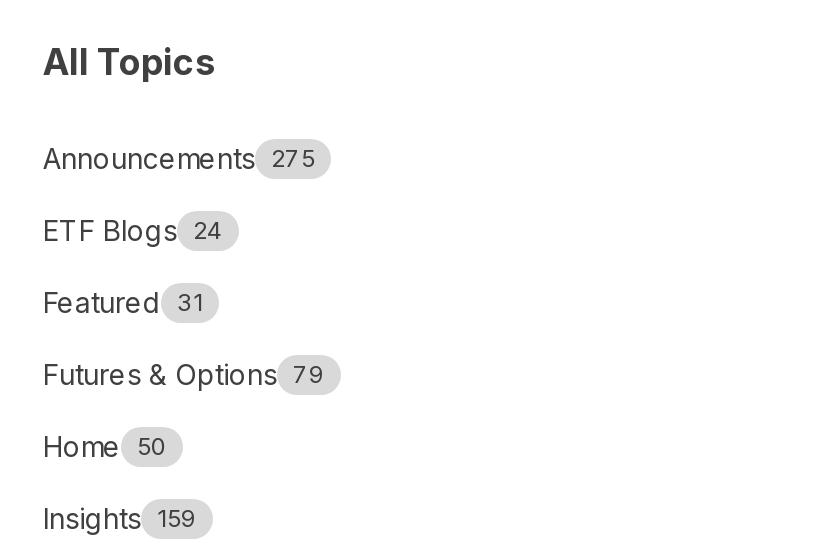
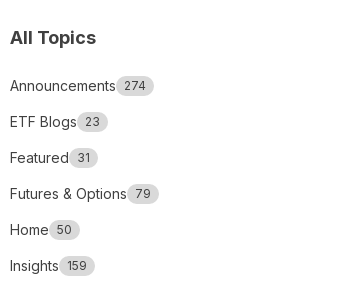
[43,141,315,175] Announcements 275 -> [10,77,146,94] Announcements 274
[43,213,223,247] ETF Blogs 24 -> [10,113,100,130] ETF Blogs 23

